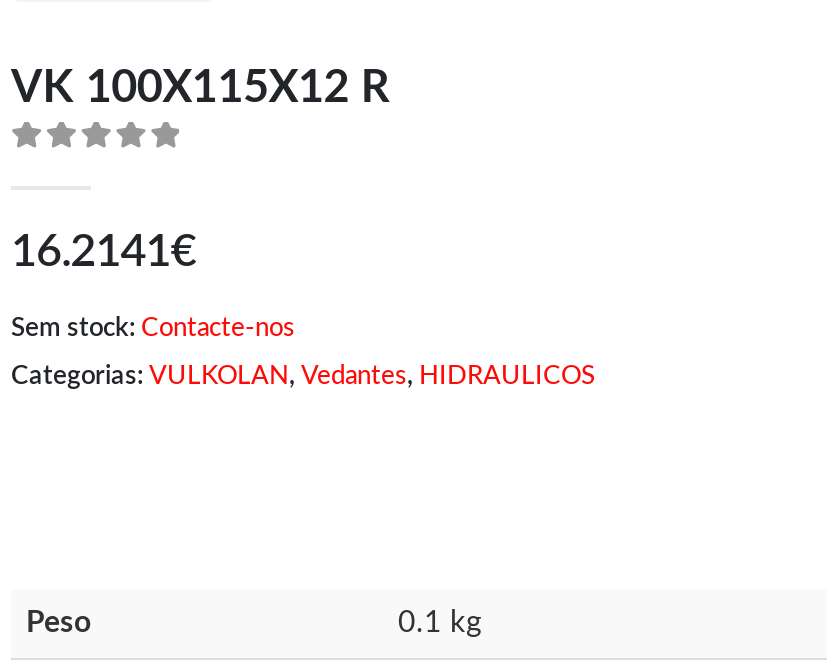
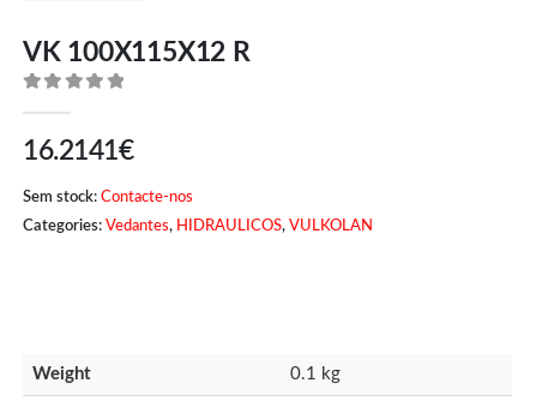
[11,364,595,390] Categorias: VULKOLAN, Vedantes, HIDRAULICOS -> [23,219,373,234] Categories: Vedantes, HIDRAULICOS, VULKOLAN
[26,607,92,637] Peso -> [32,365,91,383] Weight

